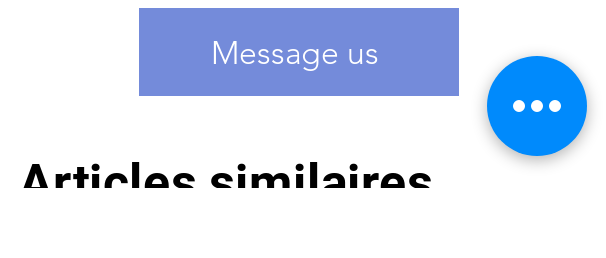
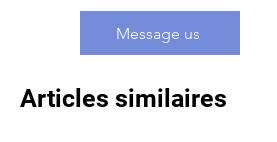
[483,54,591,162] [image] -> none

